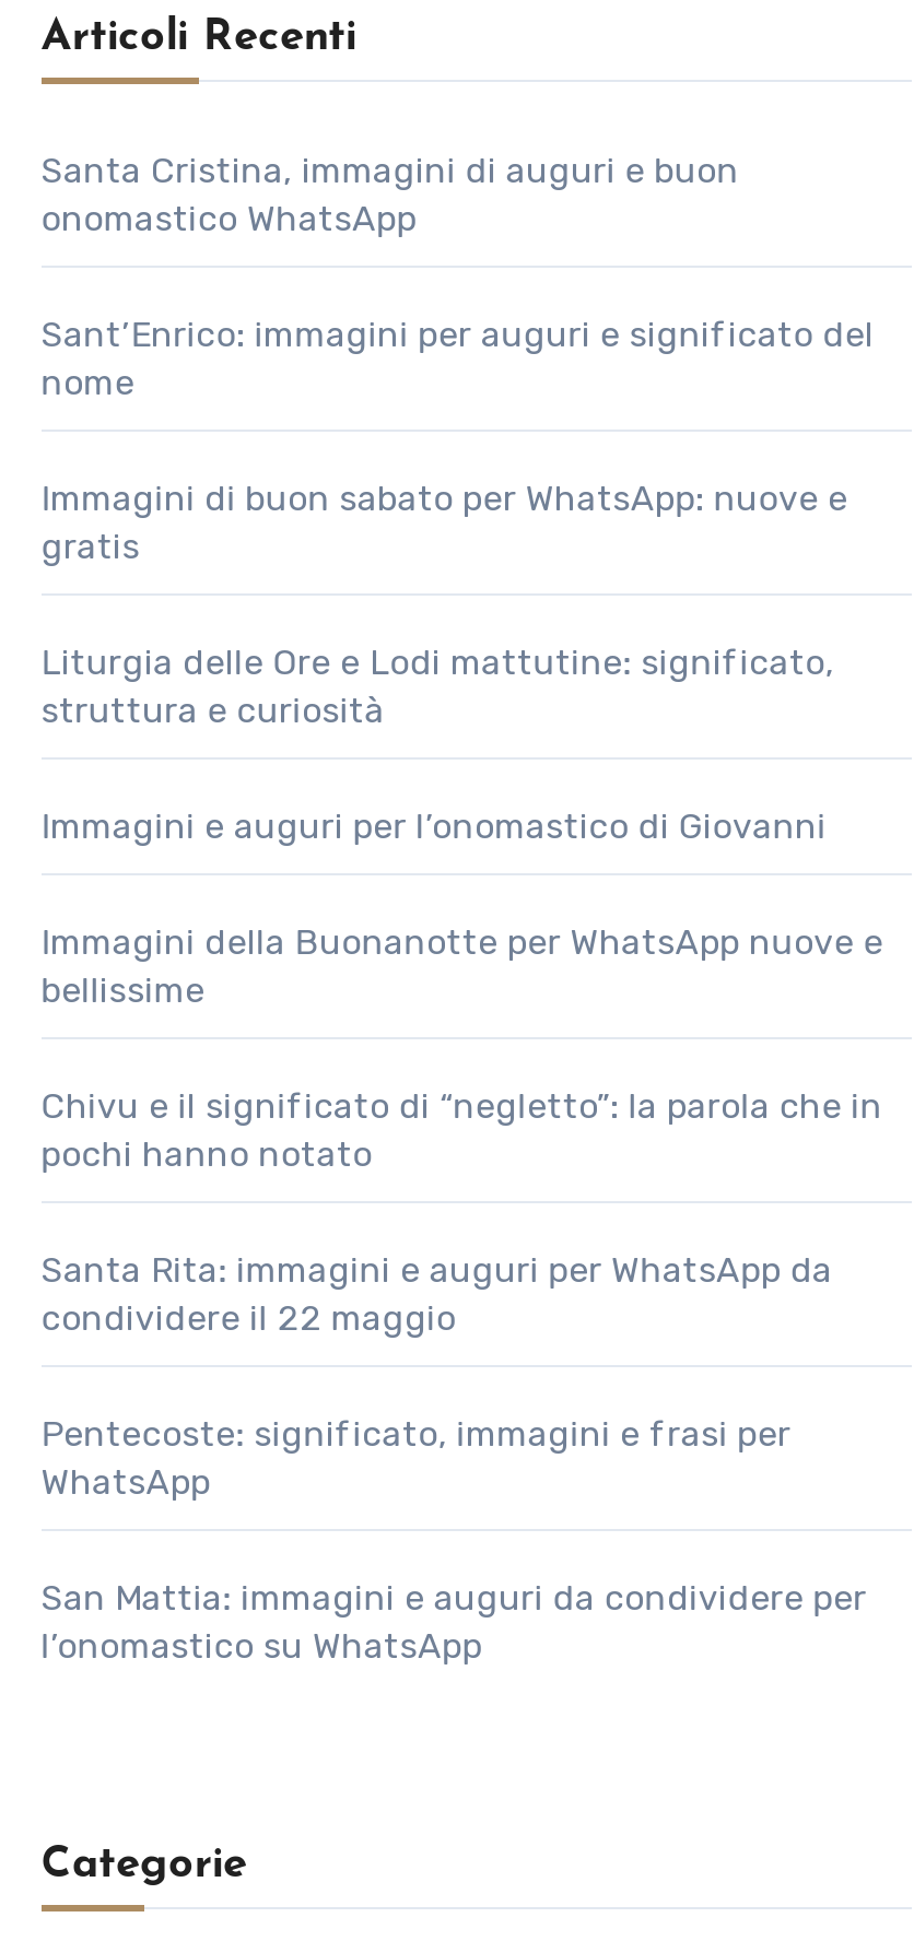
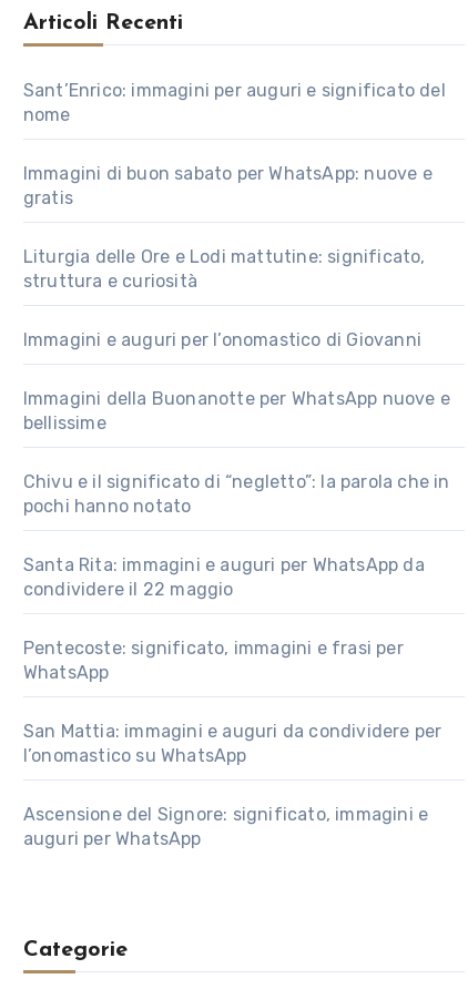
[41,149,739,239] Santa Cristina, immagini di auguri e buon | onomastico WhatsApp -> none
moved [41,313,883,1666] -> [23,79,450,766]: Sant’Enrico: immagini per auguri e significato del | nome | Immagini di buon sabato per WhatsApp: nuove e | ... | San Mattia: immagini e auguri da condividere per | l’onomastico su WhatsApp
none -> [23,804,428,849] Ascensione del Signore: significato, immagini e | auguri per WhatsApp

